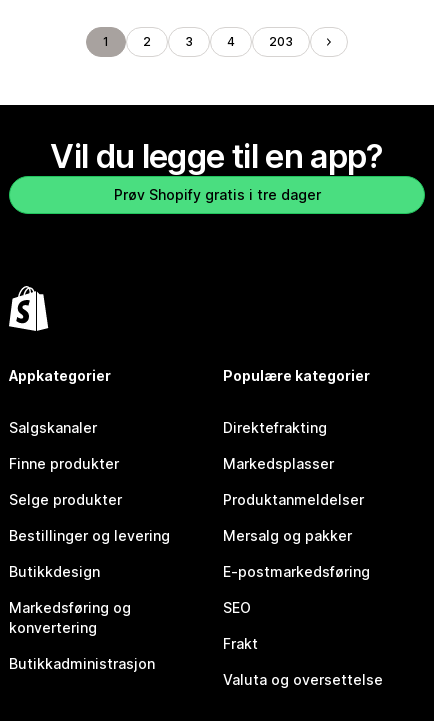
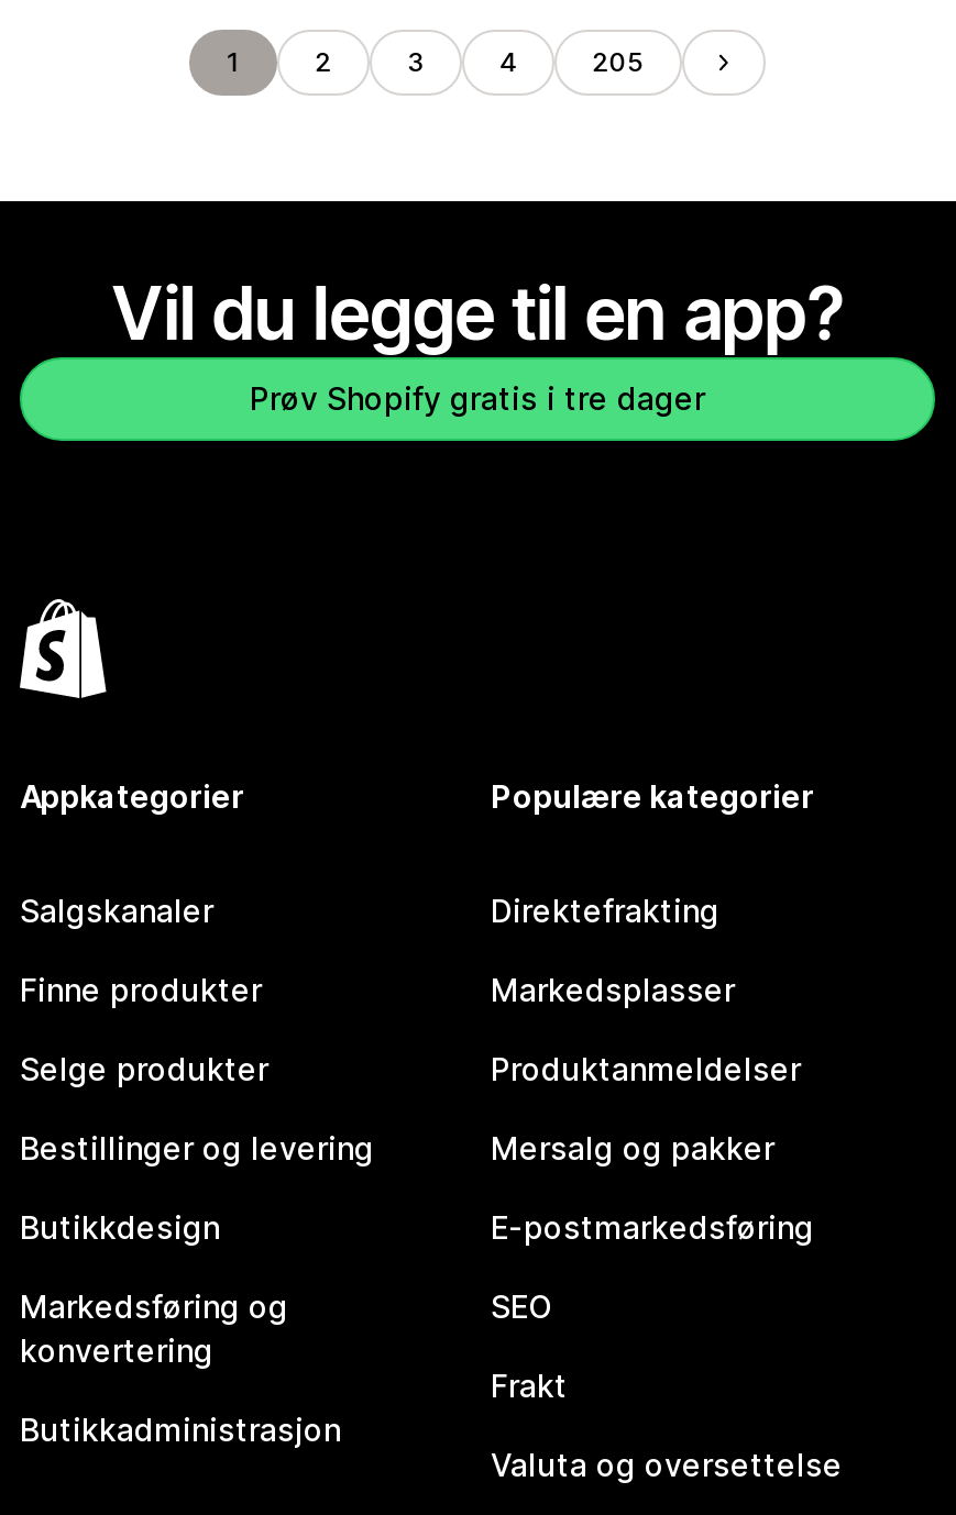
[269,34,293,49] 203 -> [591,45,644,78] 205

